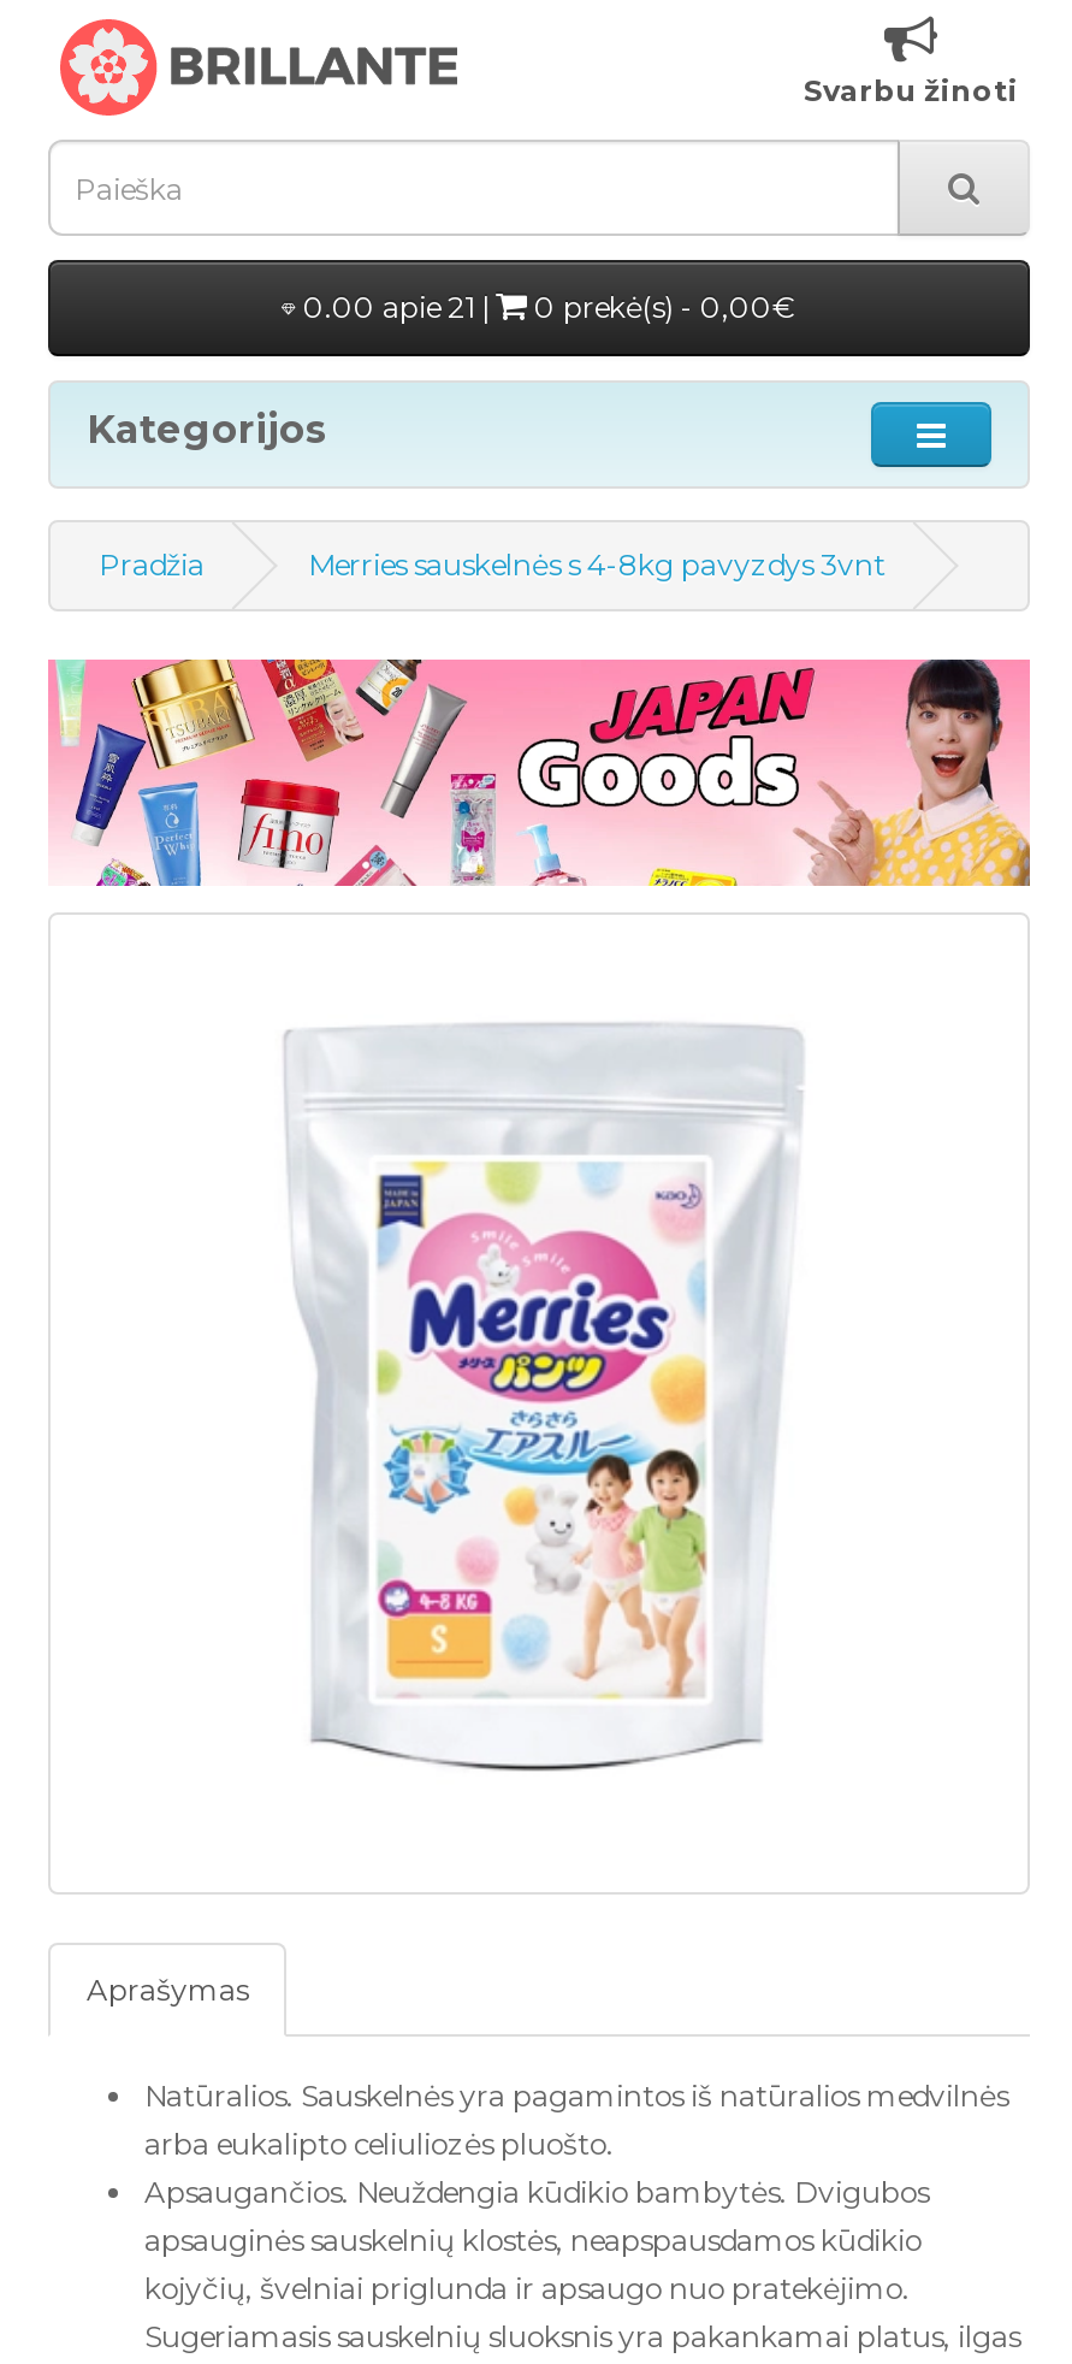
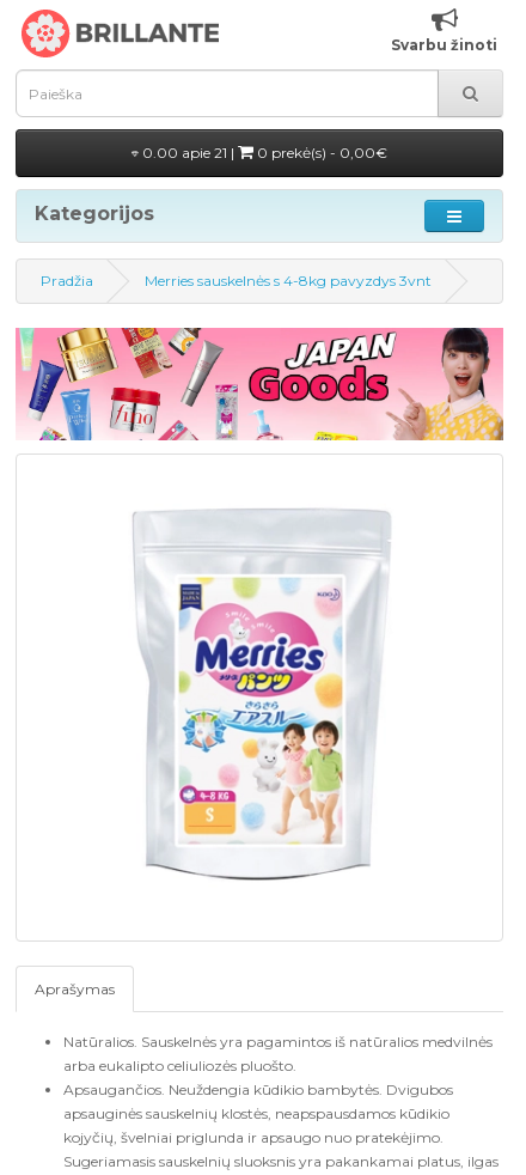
[517,667,816,809] [image] -> [249,331,396,402] [image]

